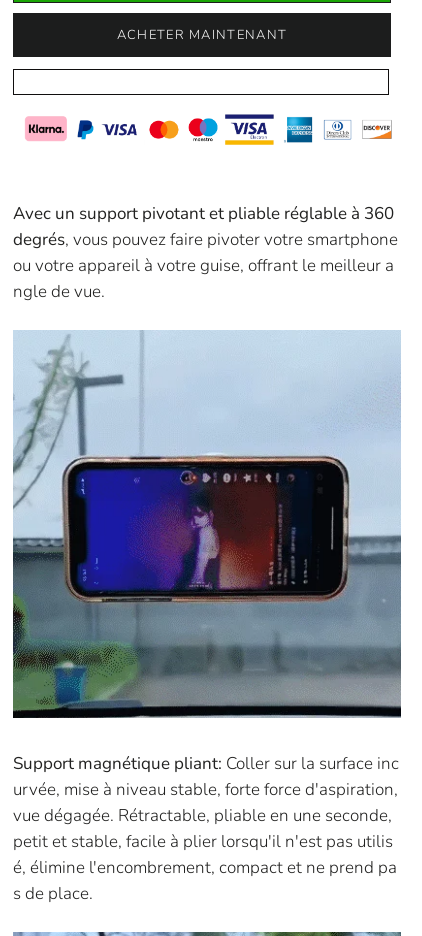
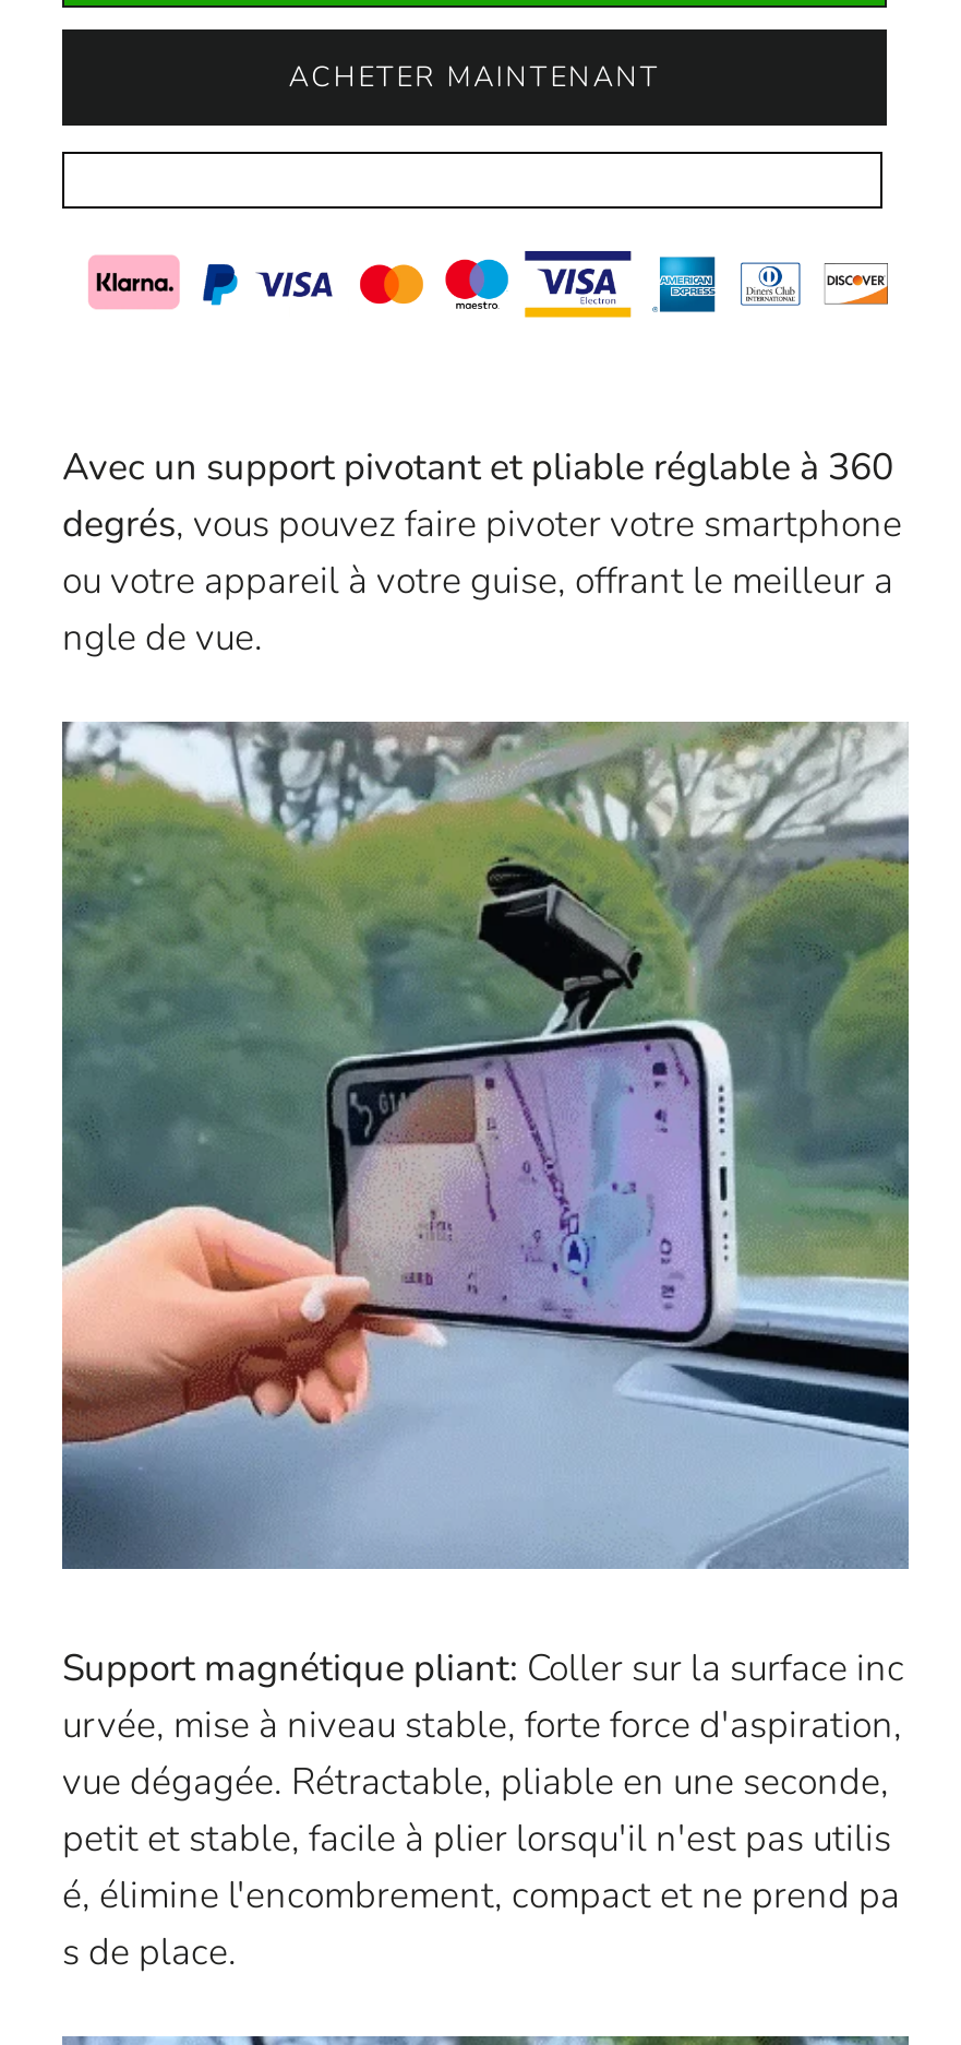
[12,330,401,719] [image] -> [60,720,911,1571] [image]

